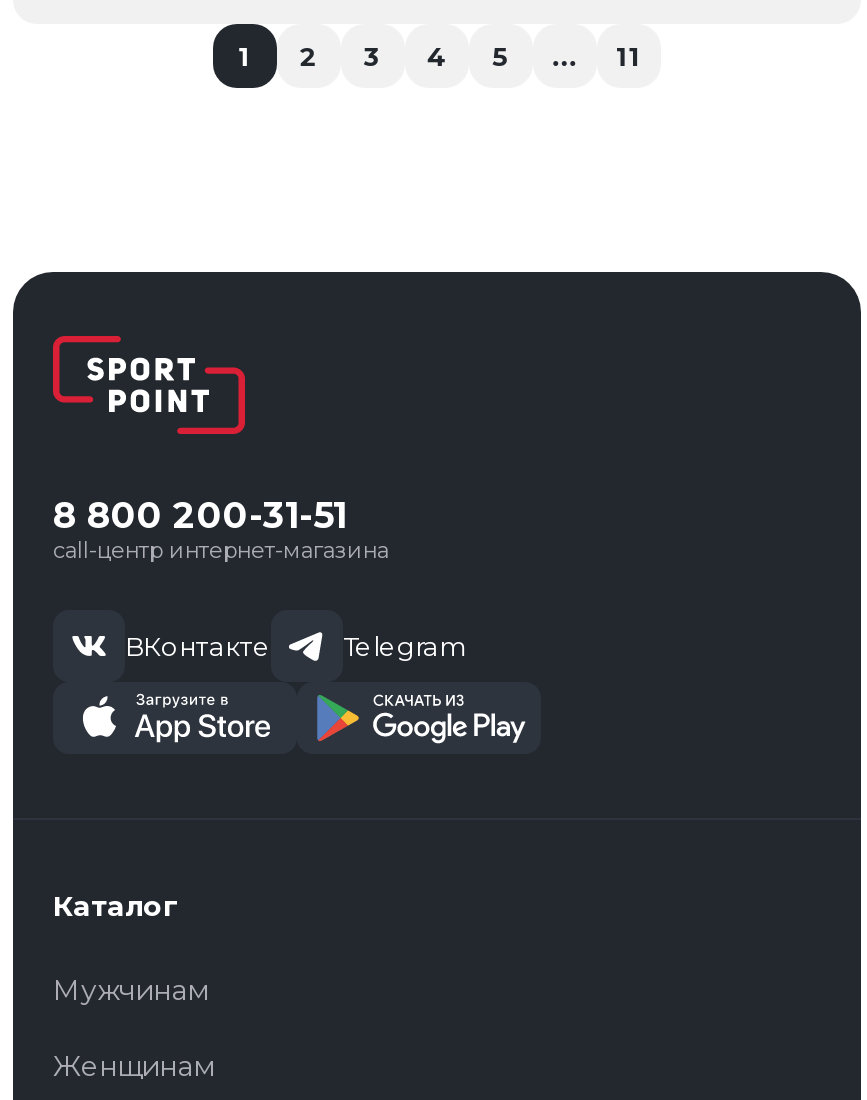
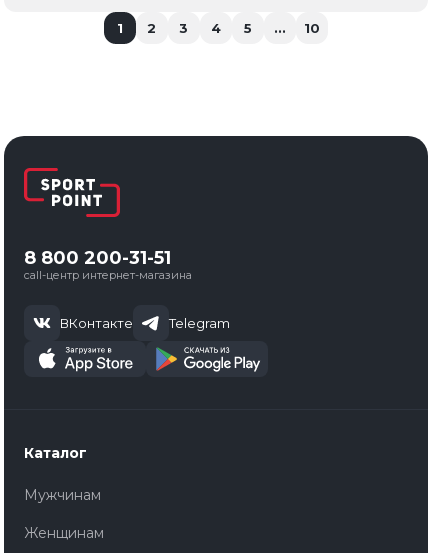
[616,40,642,72] 11 -> [304,20,320,36] 10

